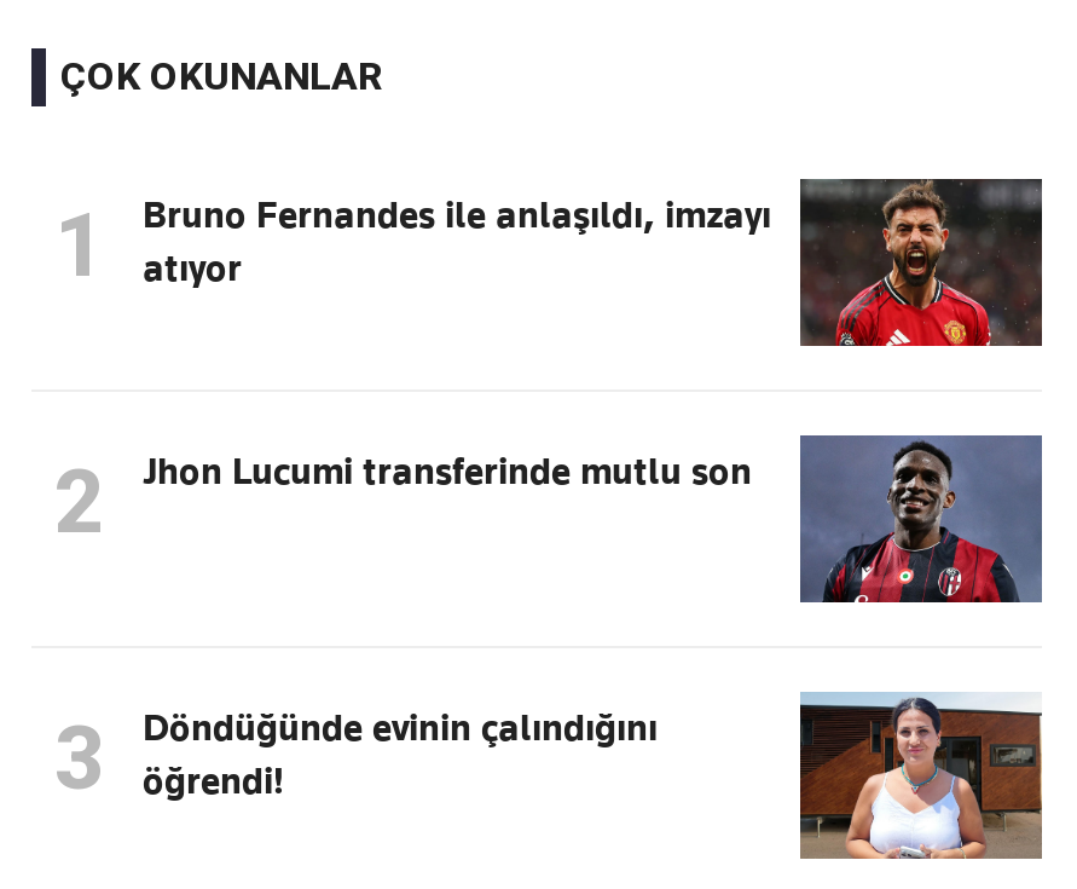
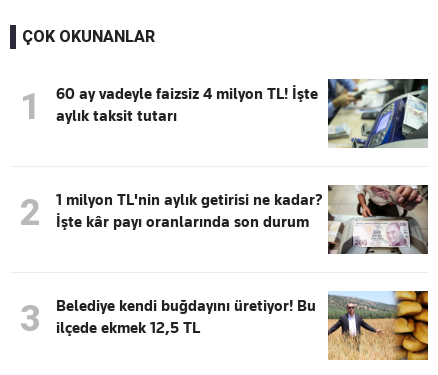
[143,177,1042,348] [image] | Bruno Fernandes ile anlaşıldı, imzayı | atıyor -> [56,78,428,149] [image] | 60 ay vadeyle faizsiz 4 milyon TL! İşte | aylık taksit tutarı
[143,433,1044,605] [image] | Jhon Lucumi transferinde mutlu son -> [56,184,429,255] [image] | 1 milyon TL'nin aylık getirisi ne kadar? | İşte kâr payı oranlarında son durum
[798,692,1044,861] [image] -> [327,290,429,361] [image]
[143,707,658,803] Döndüğünde evinin çalındığını | öğrendi! -> [56,297,316,337] Belediye kendi buğdayını üretiyor! Bu | ilçede ekmek 12,5 TL

